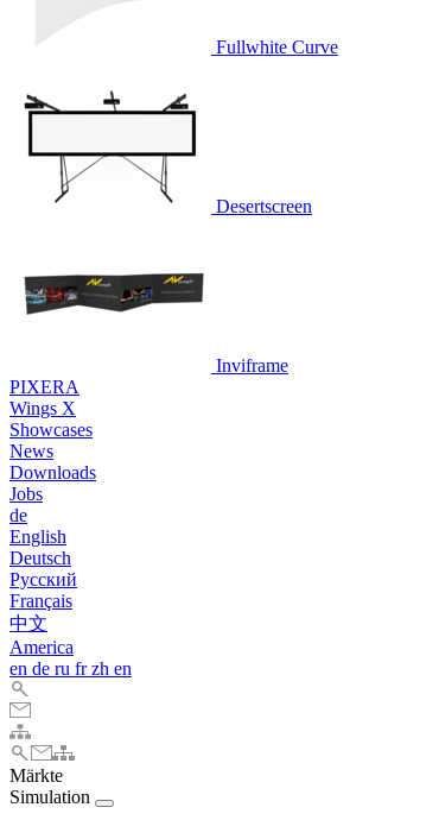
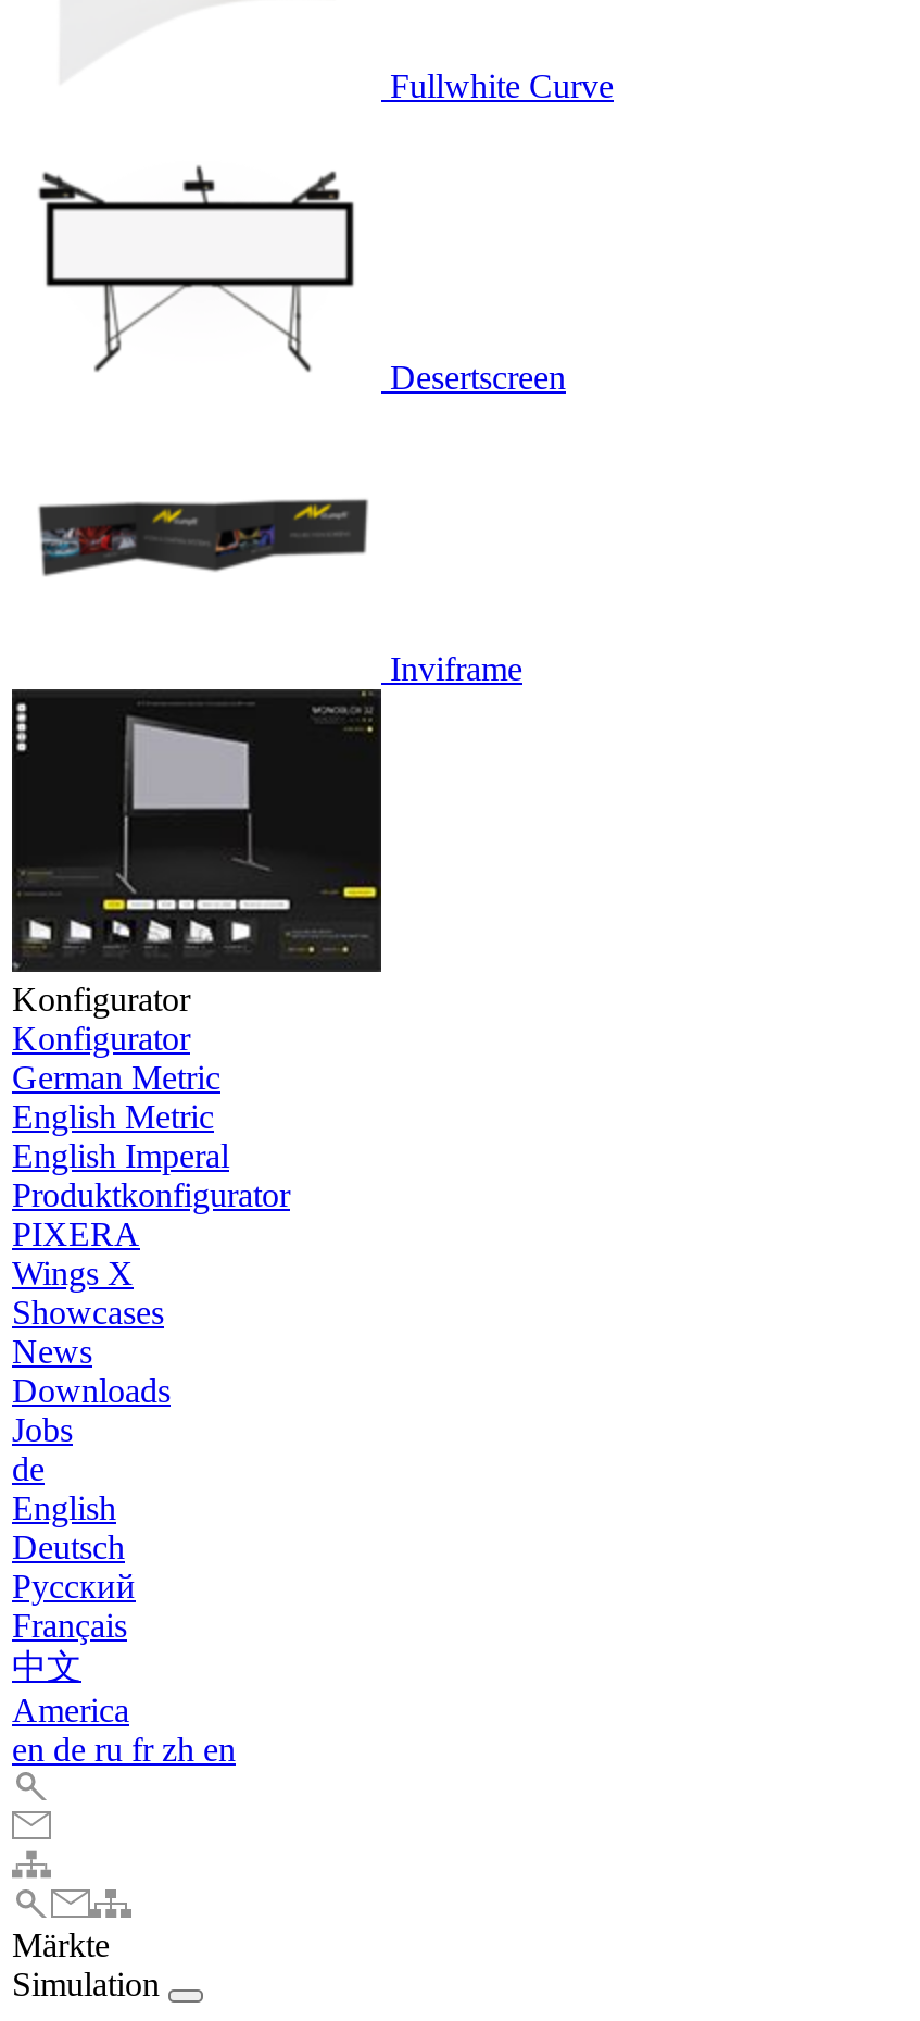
none -> [10,687,383,1213] [image] | Konfigurator | Konfigurator | German Metric | English Metric | English Imperal | Produktkonfigurator

